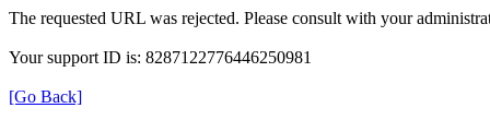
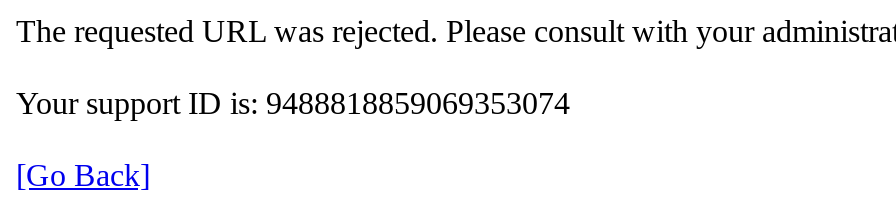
[9,48,312,67] Your support ID is: 8287122776446250981 -> [16,86,570,120] Your support ID is: 9488818859069353074

